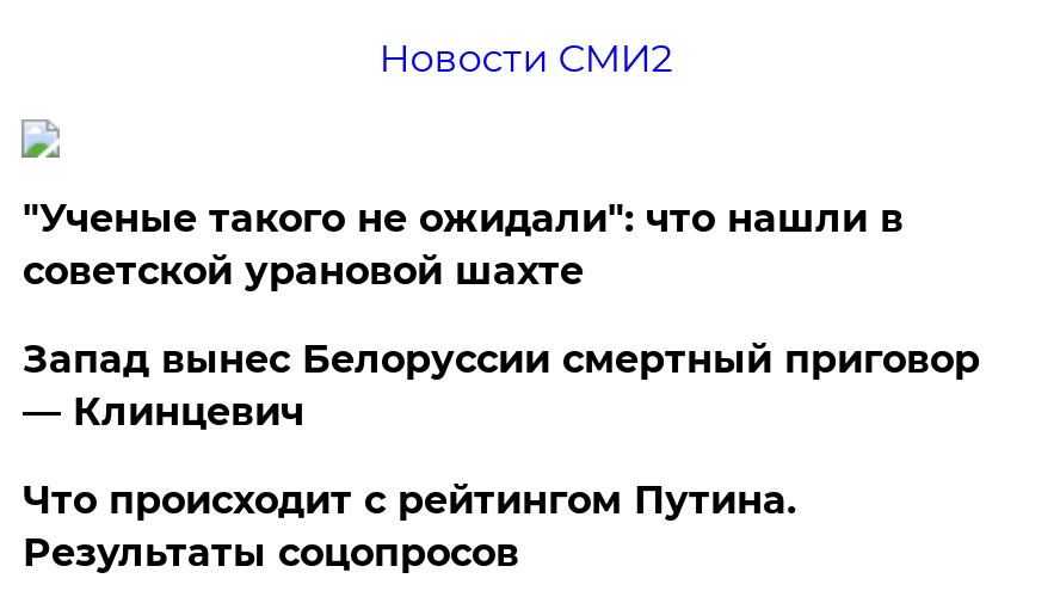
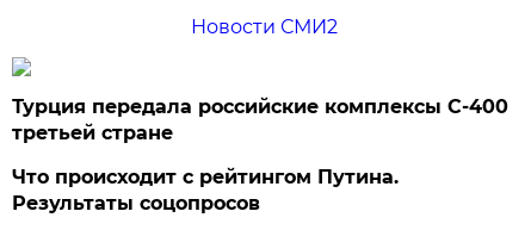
[22,196,980,435] "Ученые такого не ожидали": что нашли в | советской урановой шахте | Запад вынес Белоруссии смертный приговор | — Клинцевич -> [12,95,509,144] Турция передала российские комплексы С-400 | третьей стране

